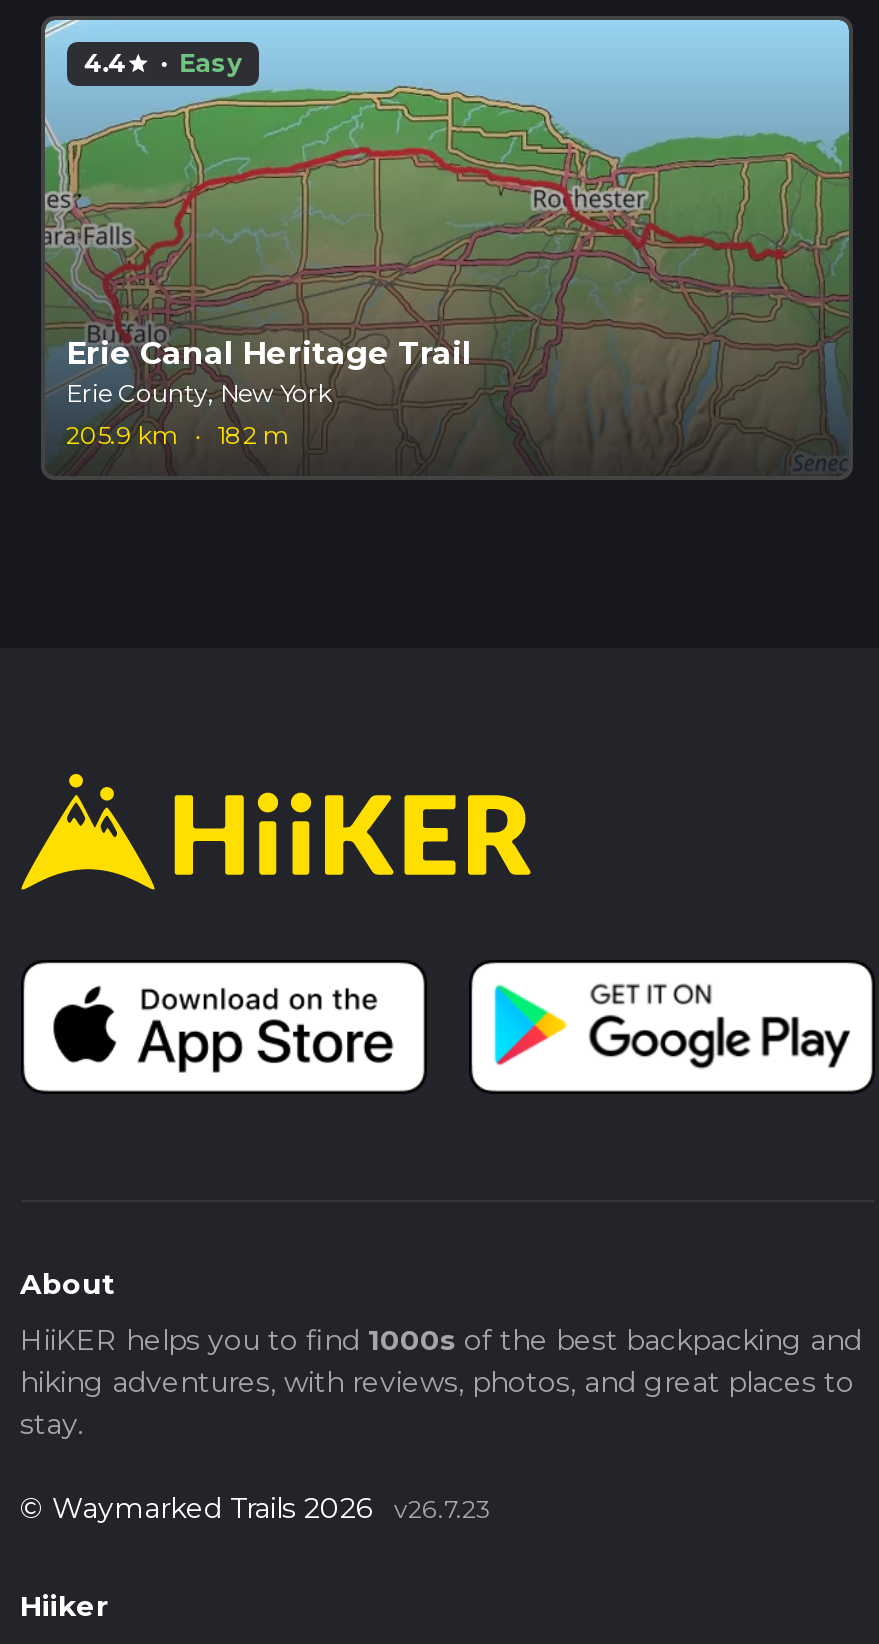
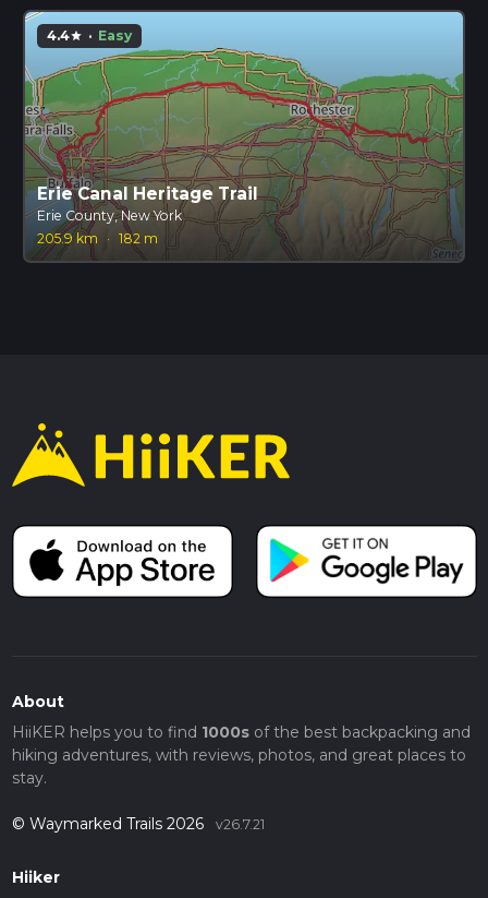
[20,1490,490,1526] © Waymarked Trails 2026 v26.7.23 -> [11,814,264,834] © Waymarked Trails 2026 v26.7.21

